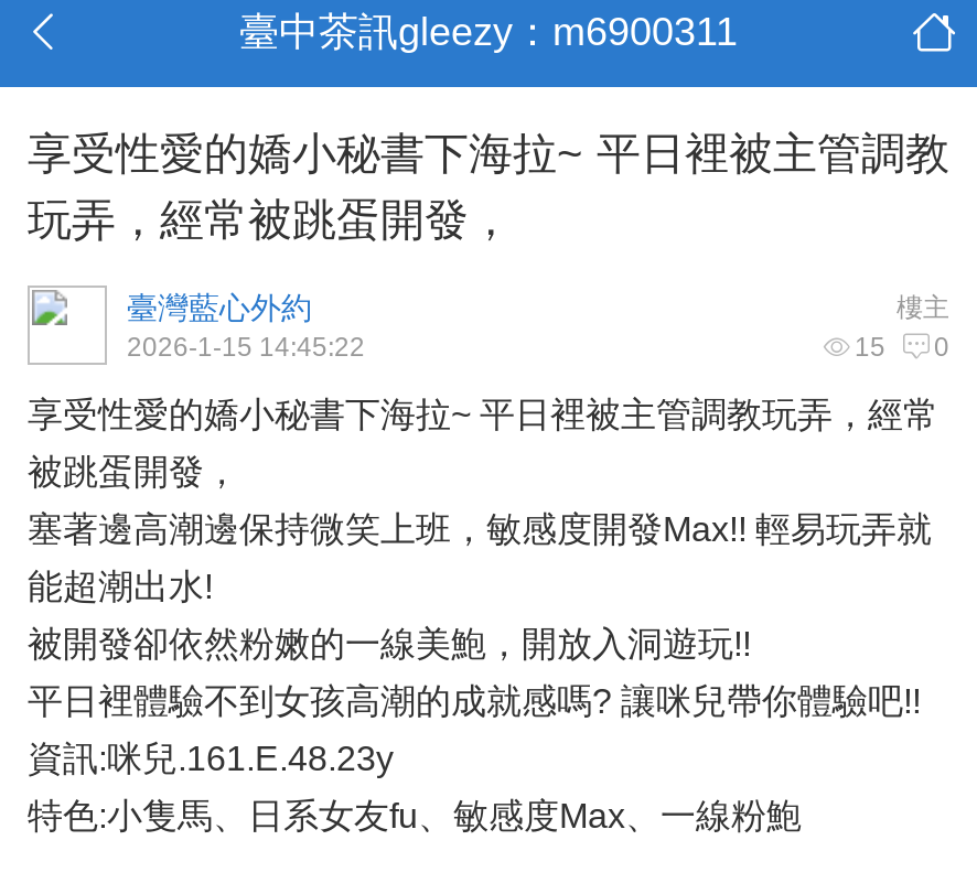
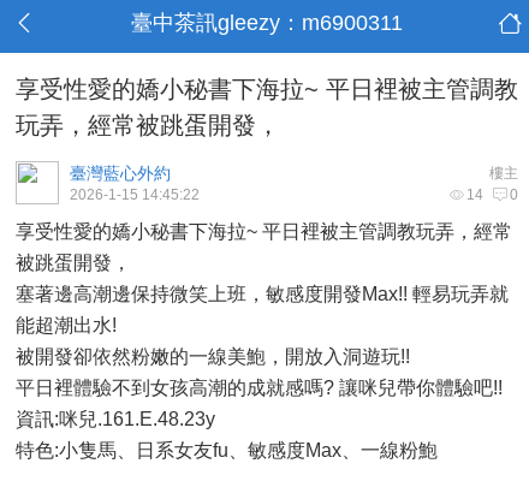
[855,332,949,363] 15 0 -> [466,186,518,203] 14 0

